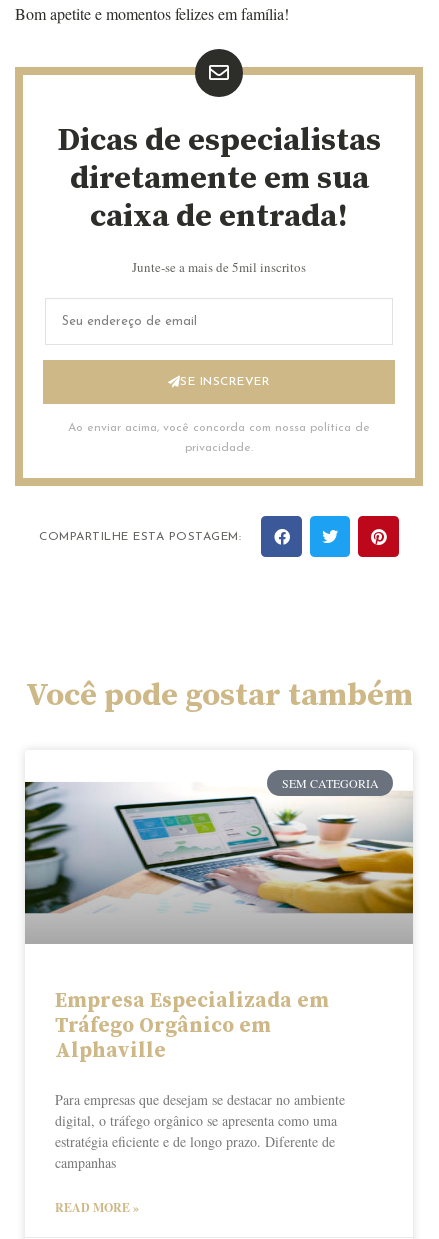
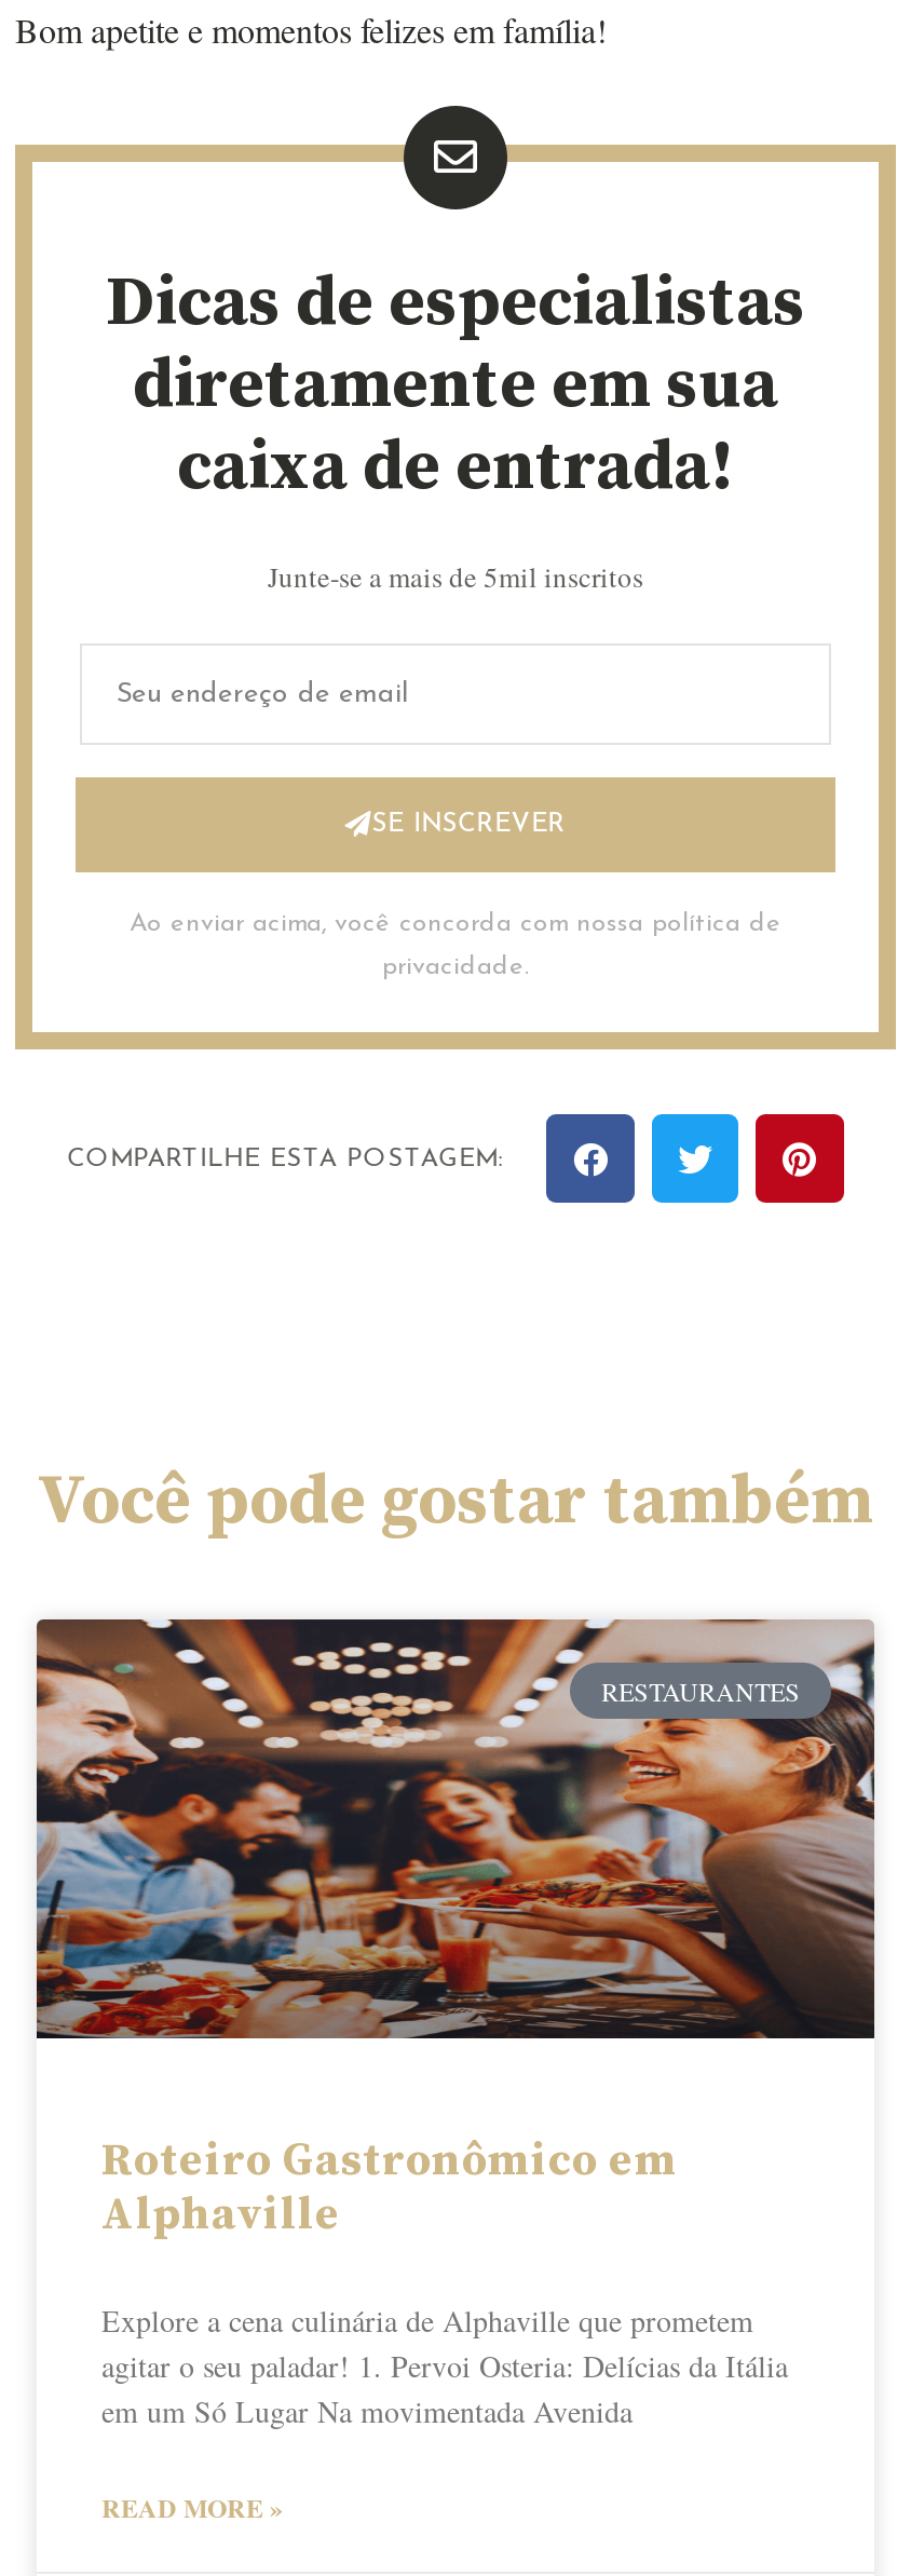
[24,775,414,943] [image] | SEM CATEGORIA -> [35,1617,876,2038] [image] | RESTAURANTES
[55,988,329,1039] Empresa Especializada em | Tráfego Orgânico em -> [101,2133,678,2189] Roteiro Gastronômico em
[55,1090,345,1172] Para empresas que desejam se destacar no ambiente | digital, o tráfego orgânico se apresenta como uma | estratégia eficiente e de longo prazo. Diferente de | campanhas -> [101,2300,788,2431] Explore a cena culinária de Alphaville que prometem | agitar o seu paladar! 1. Pervoi Osteria: Delícias da Itália | em um Só Lugar Na movimentada Avenida

